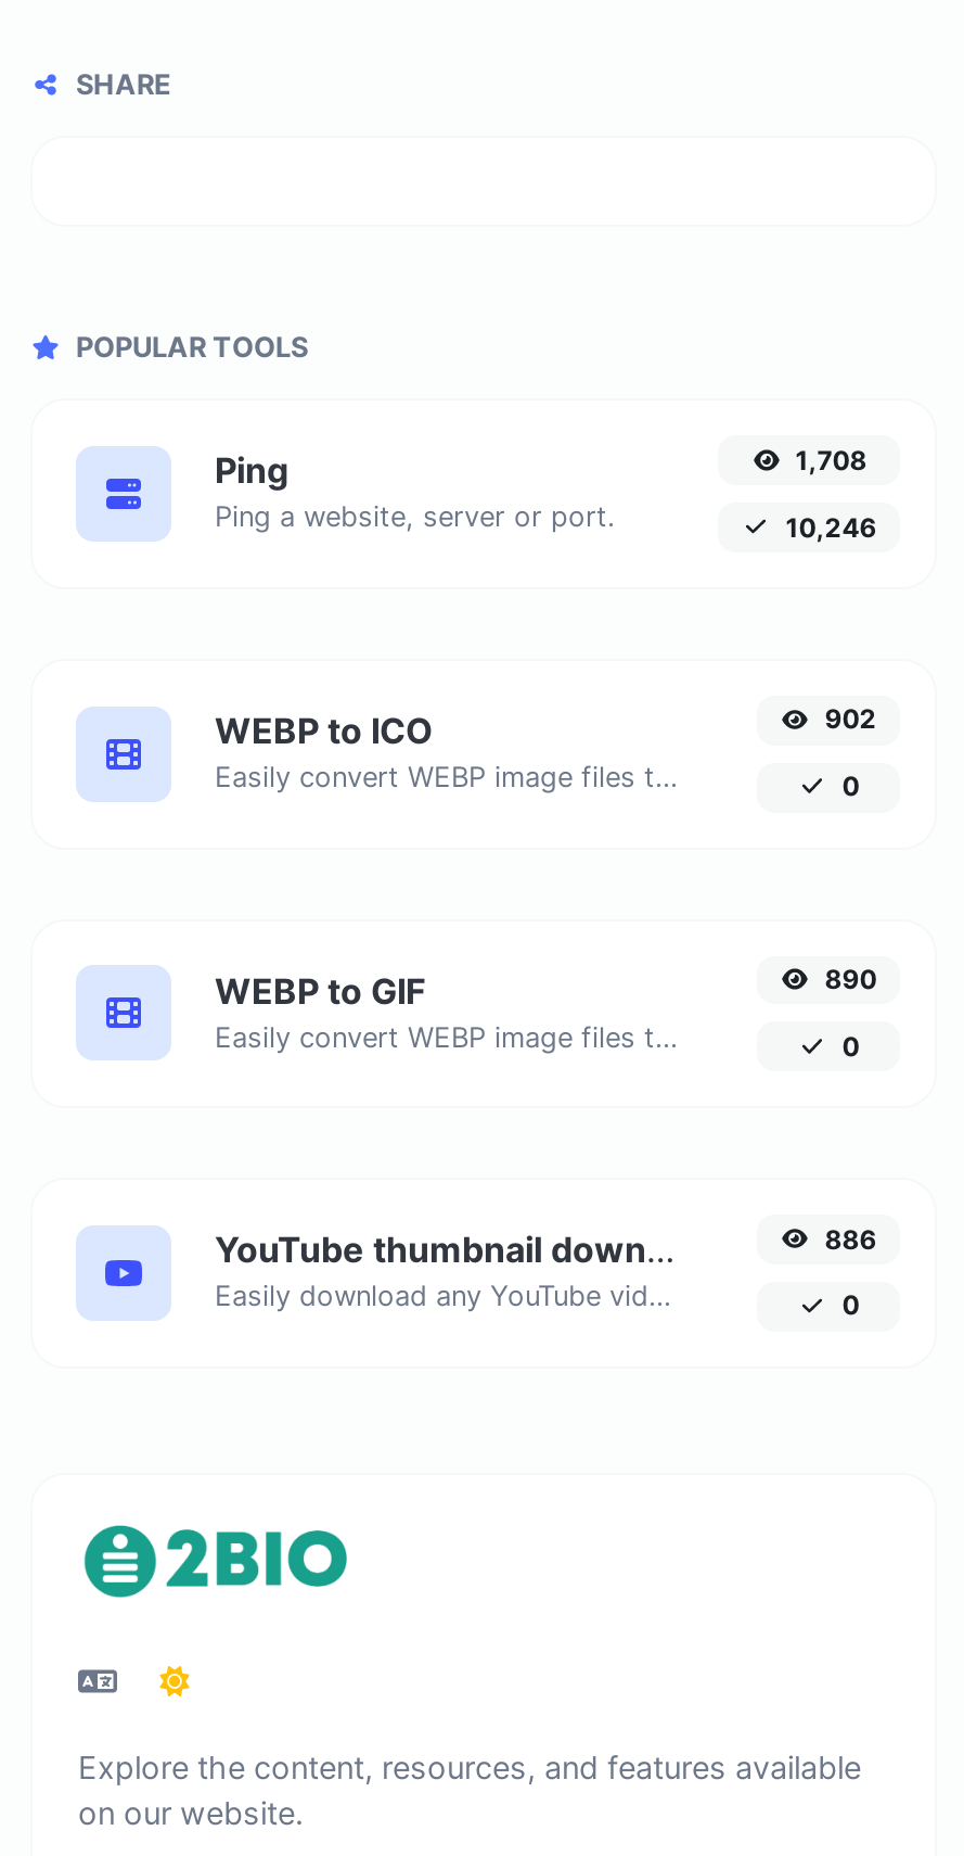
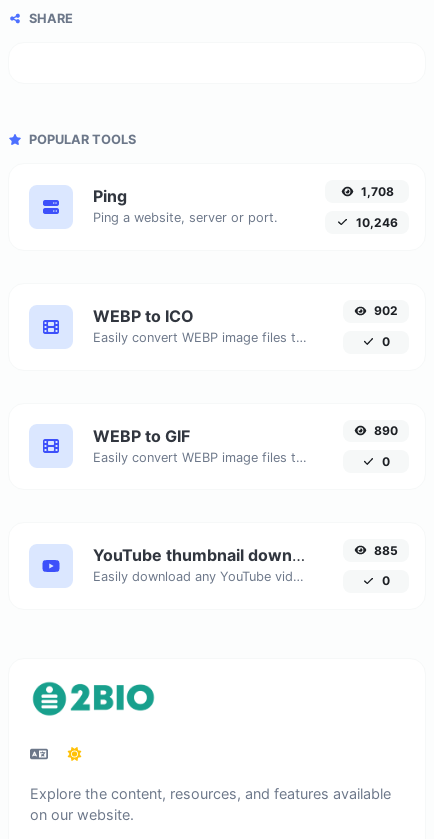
[818,1222,877,1255] 886 -> [371,543,398,558] 885

